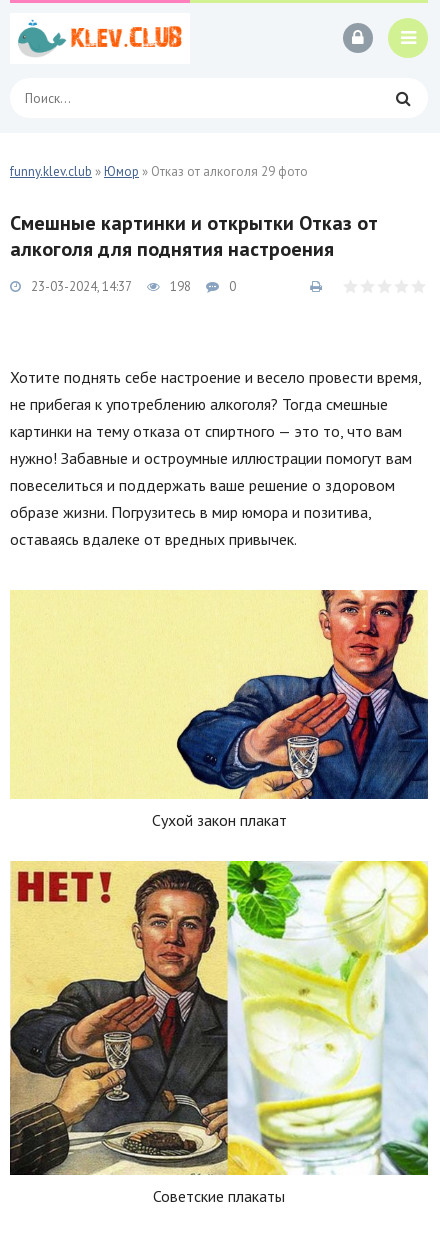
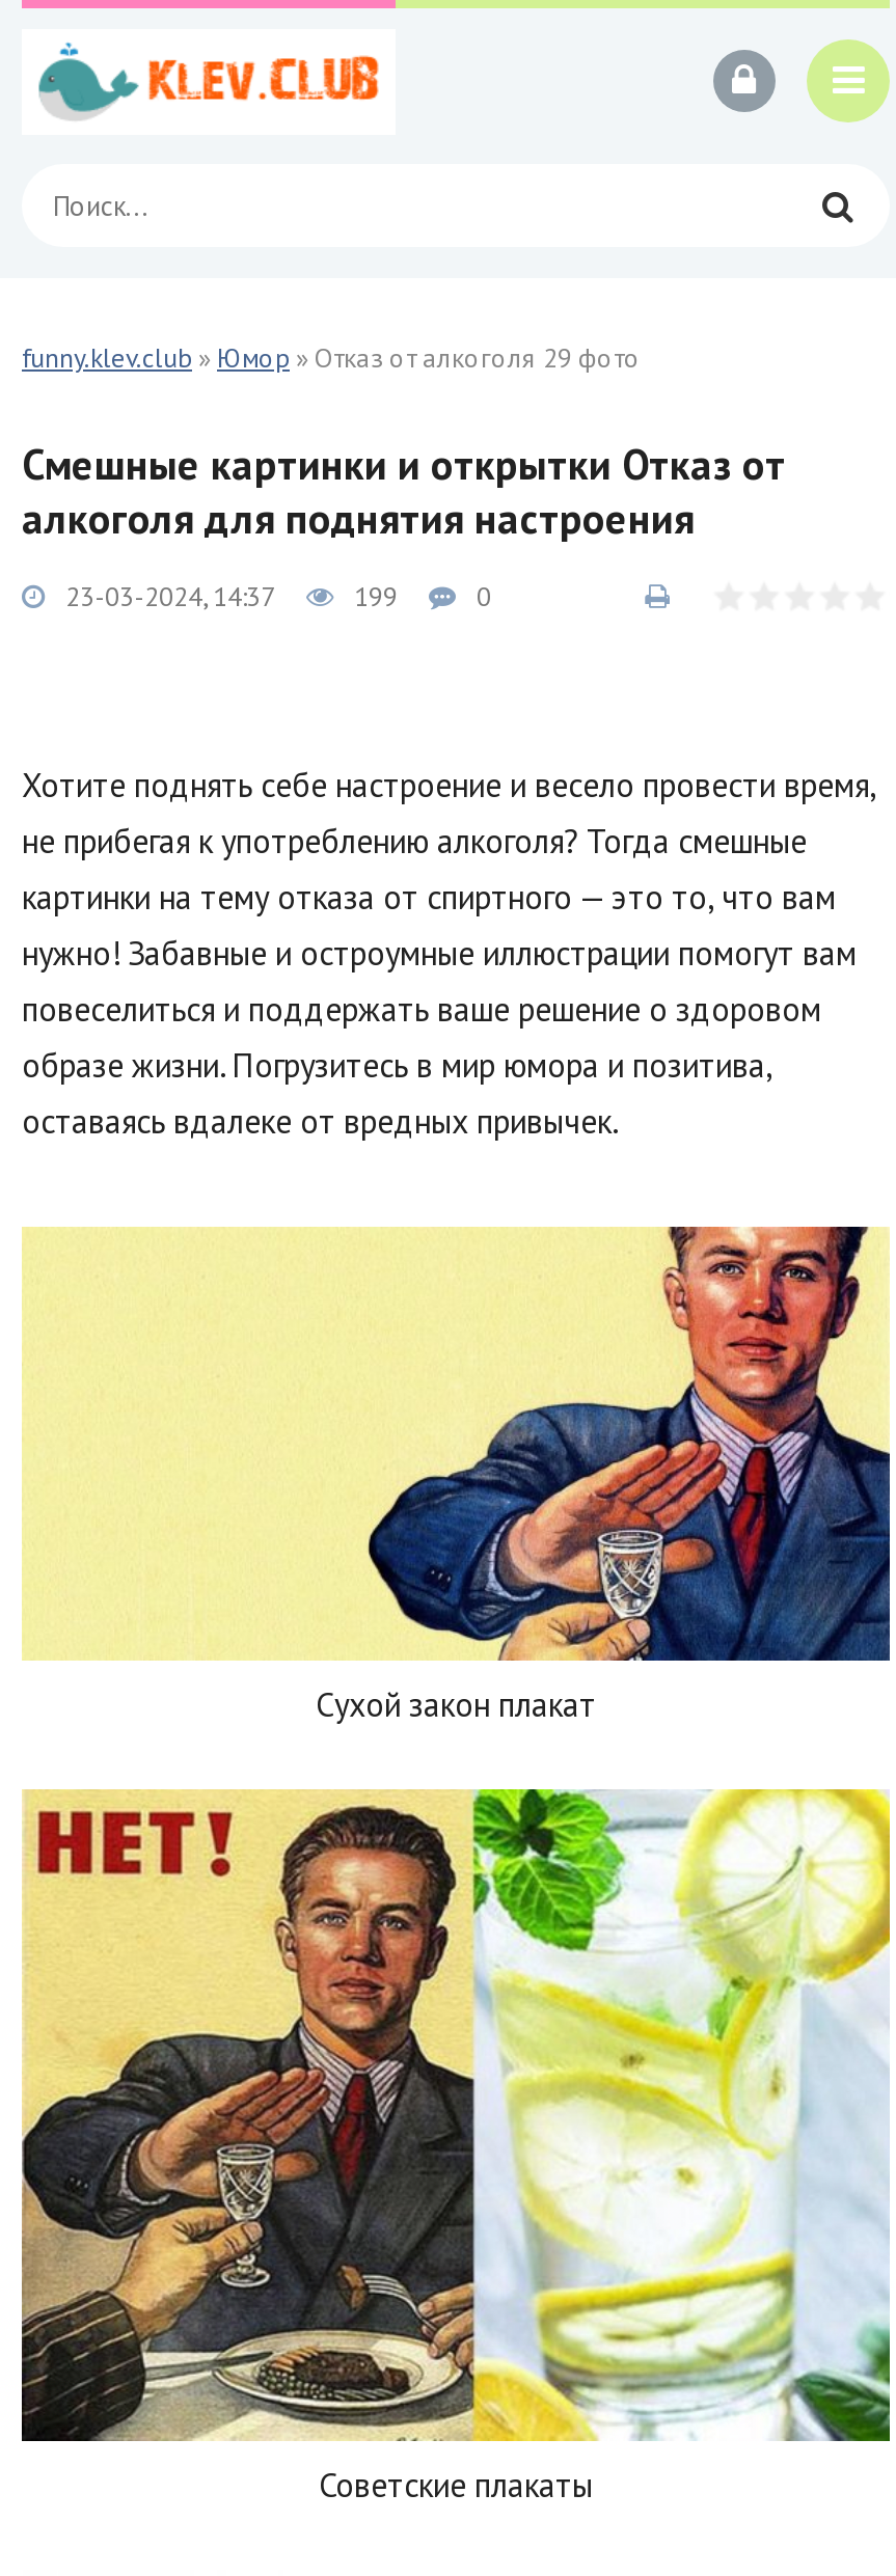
[170,278,191,295] 198 -> [354,579,398,614] 199

